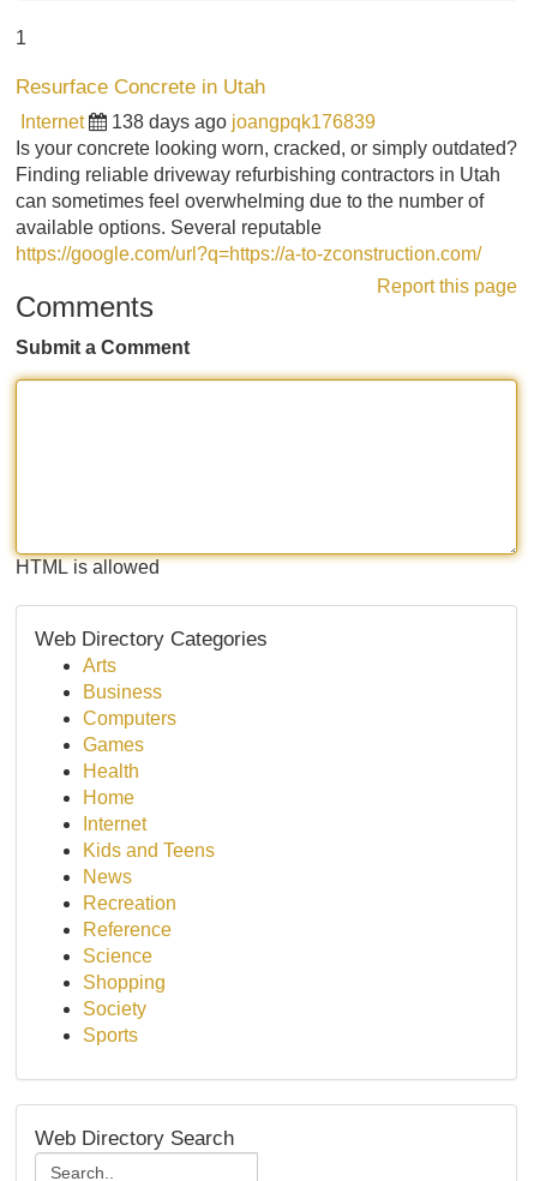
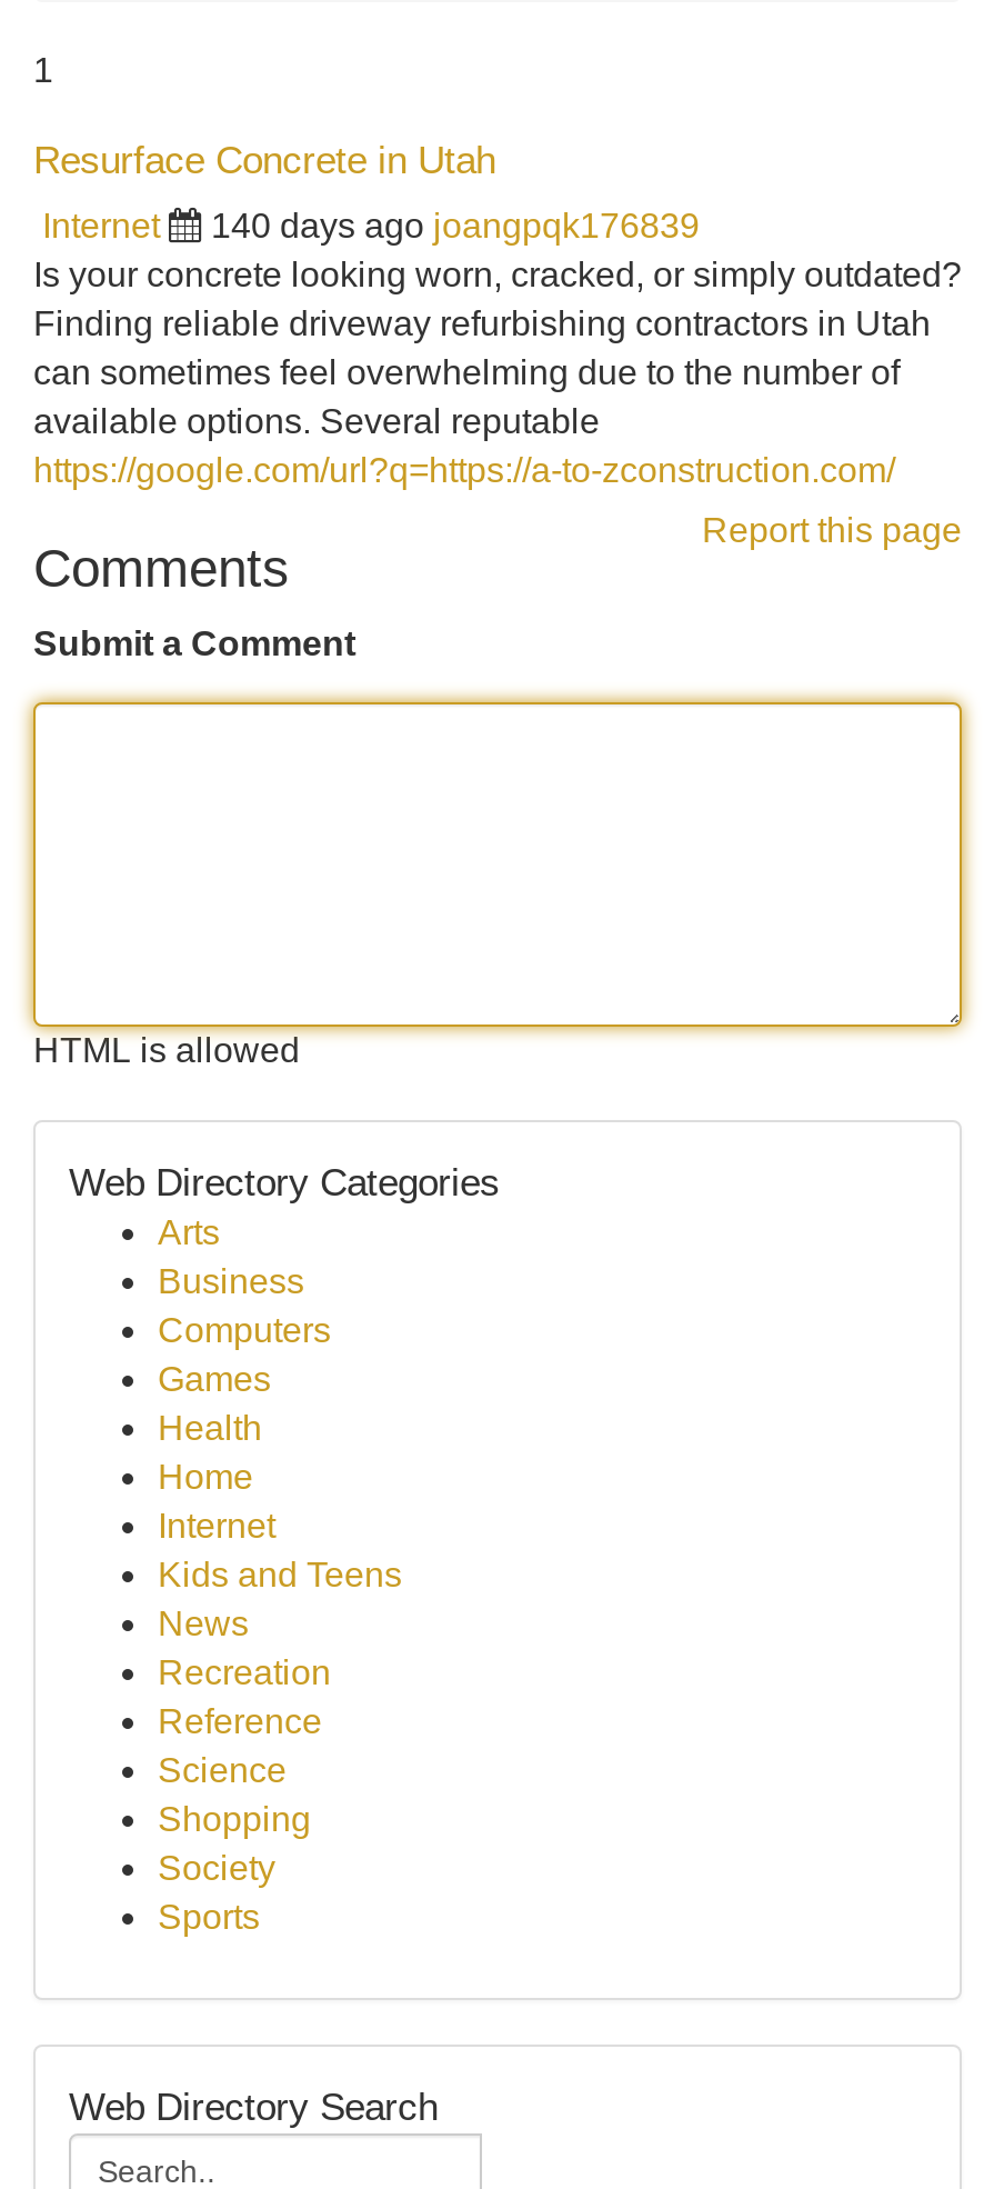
[112,112,376,132] 138 days ago joangpqk176839 -> [211,207,700,244] 140 days ago joangpqk176839

